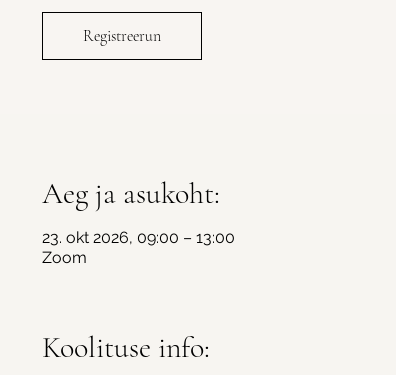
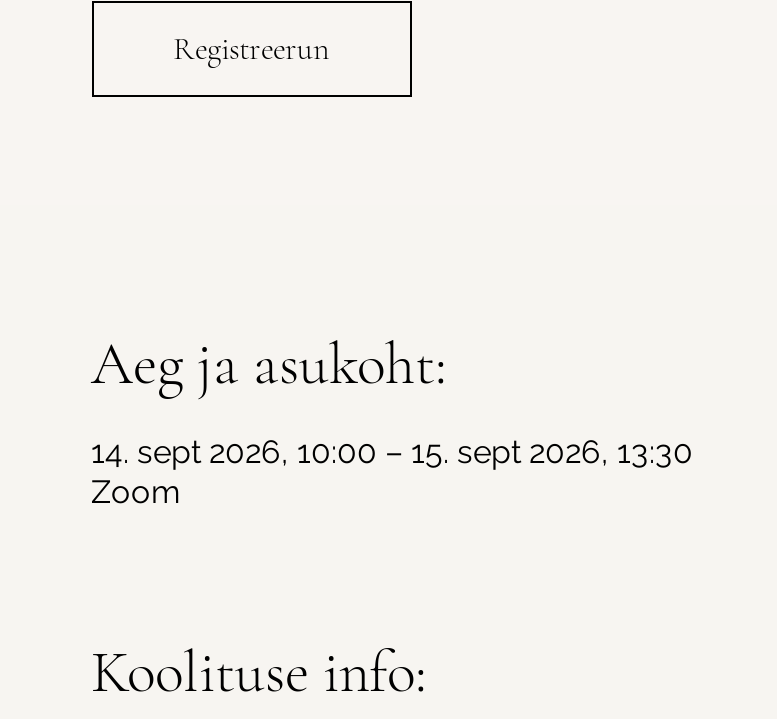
[41,228,234,247] 23. okt 2026, 09:00 – 13:00 -> [91,433,693,471] 14. sept 2026, 10:00 – 15. sept 2026, 13:30

